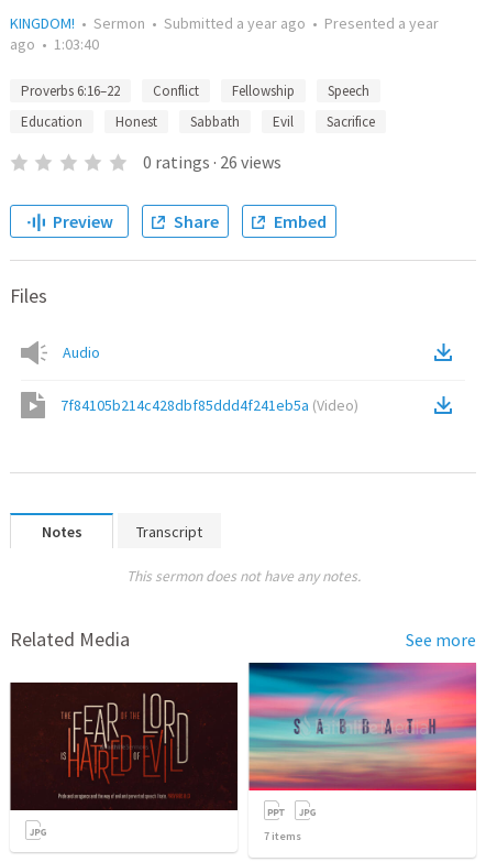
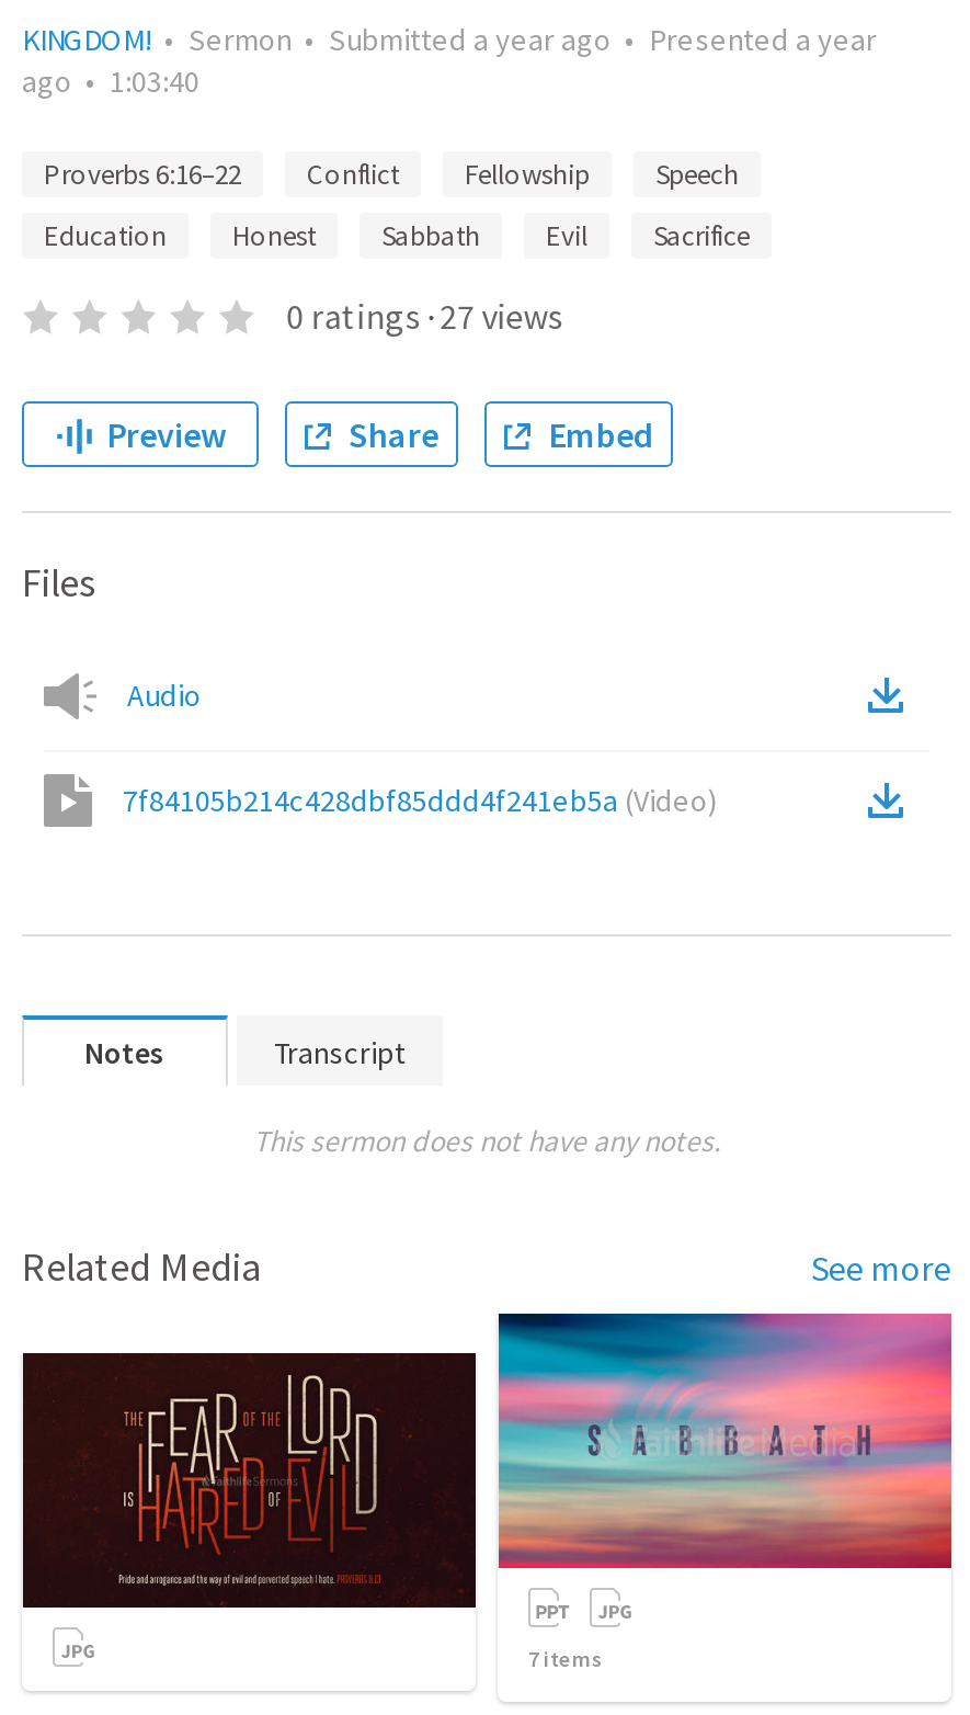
[143,151,281,173] 0 ratings · 26 views -> [287,294,563,338] 0 ratings · 27 views

